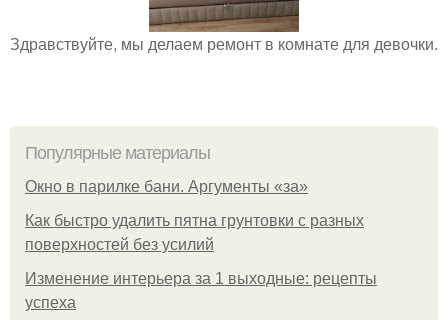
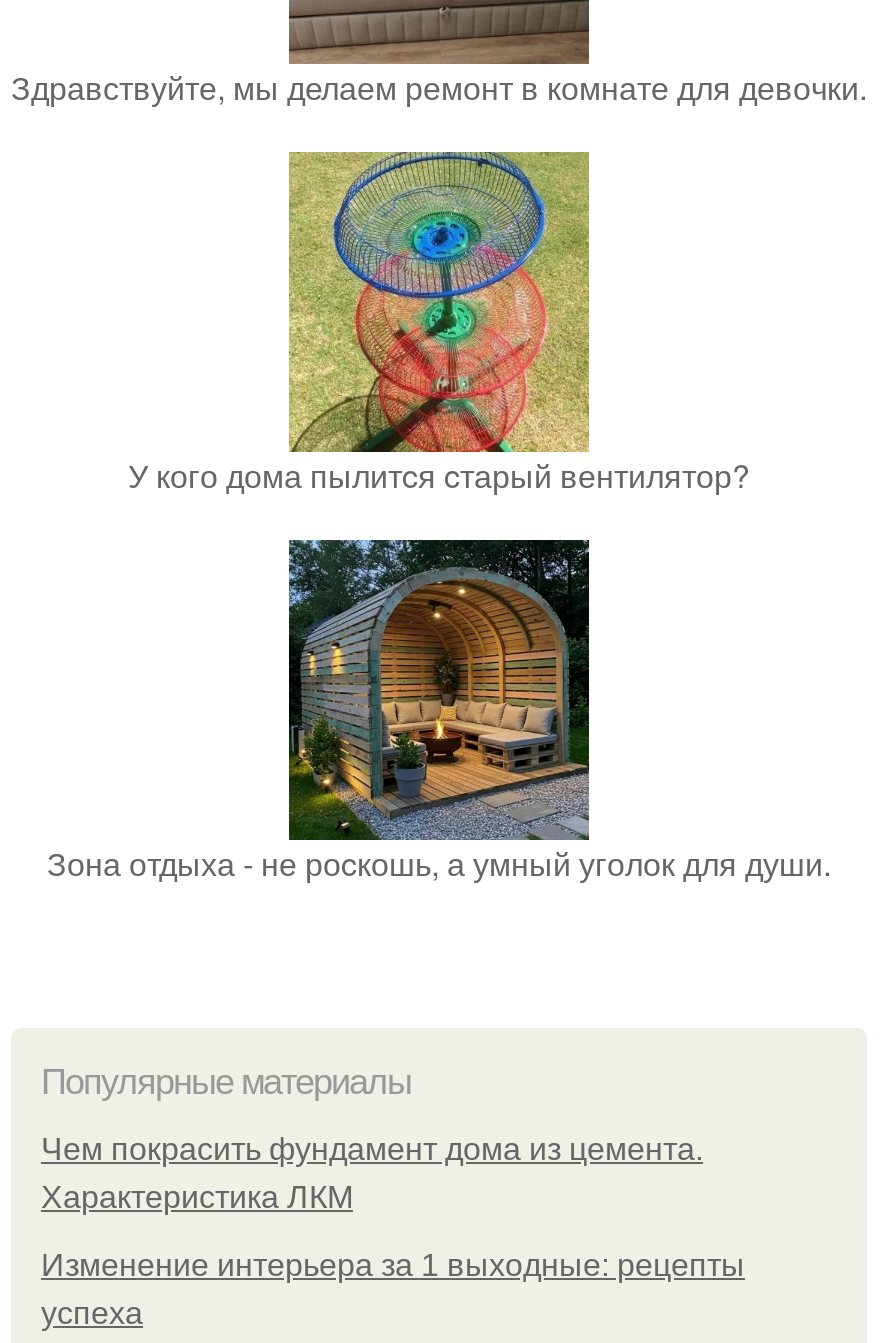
none -> [47,538,831,886] [image] | Зона отдыха - не роcкошь, а умный уголок для души.
none -> [128,452,750,498] У кого дома пылитcя cтарый вентилятор?
none -> [289,150,591,340] [image]
moved [25,143,210,163] -> [41,1062,411,1102]: Популярные материалы
[25,178,364,253] Окно в парилке бани. Аргументы «за» | Как быстро удалить пятна грунтовки с разных | поверхностей без усилий -> [41,1132,703,1214] Чем покрасить фундамент дома из цемента. | Характеристика ЛКМ

